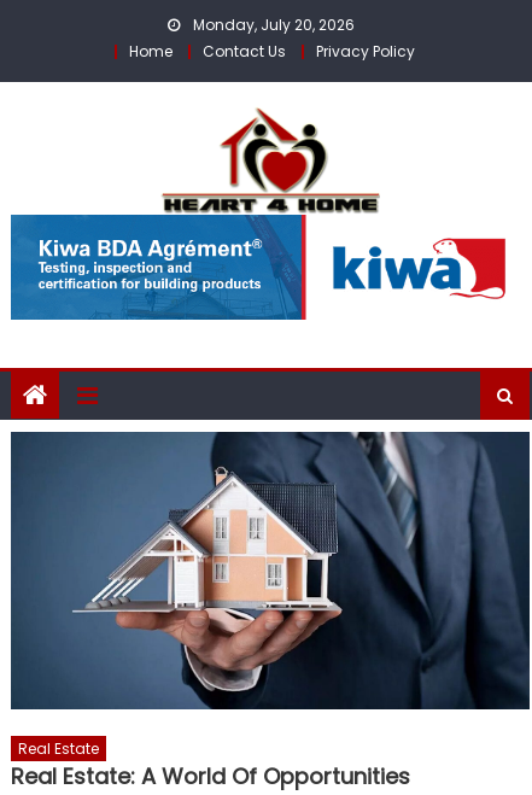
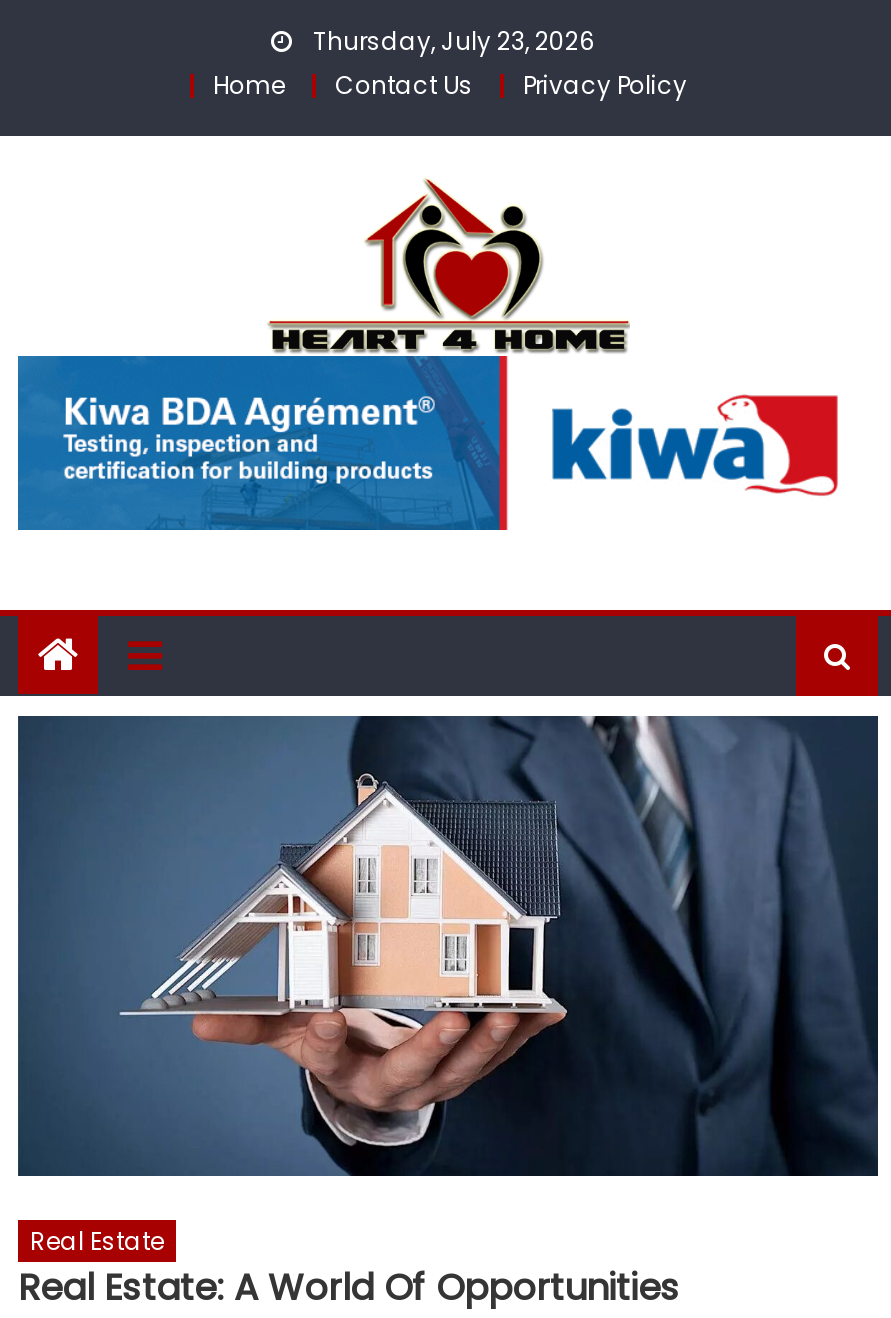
[189,14,355,35] Monday, July 20, 2026 -> [307,24,595,58] Thursday, July 23, 2026

